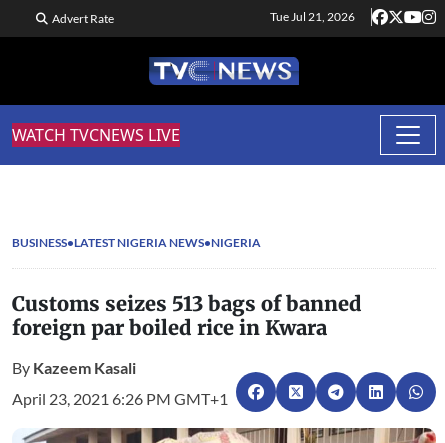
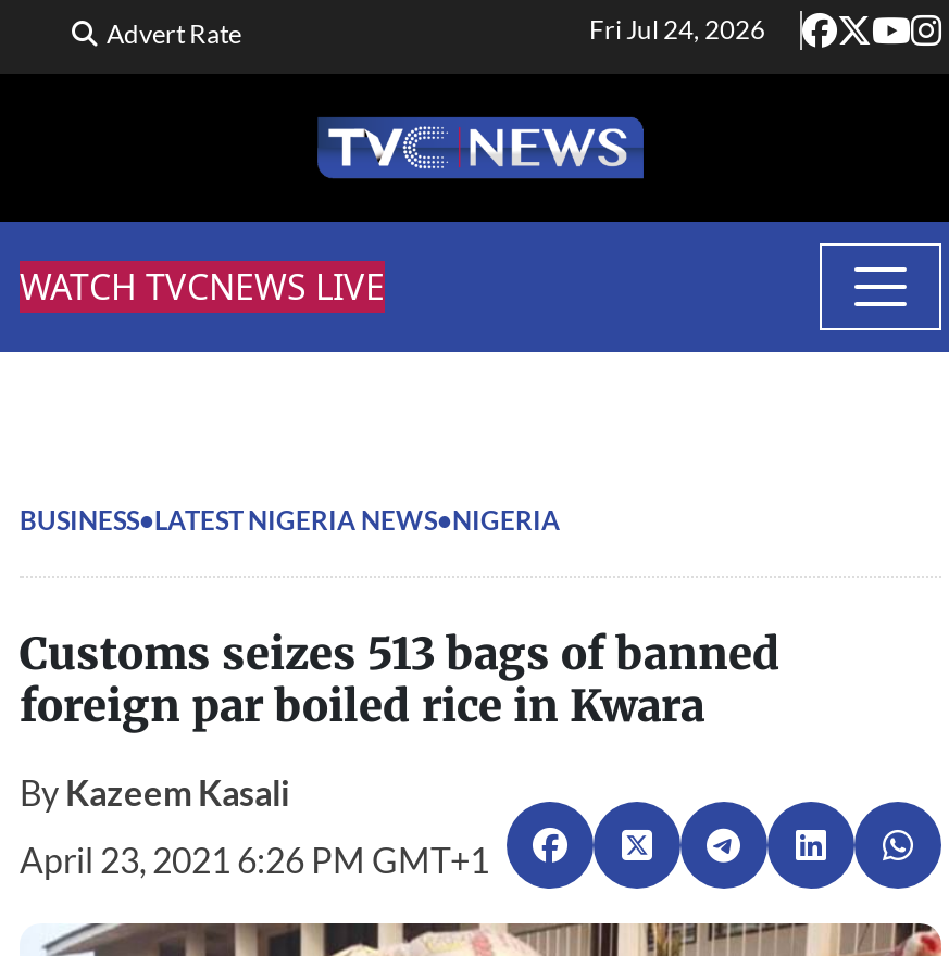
[270,9,355,24] Tue Jul 21, 2026 -> [589,13,765,46] Fri Jul 24, 2026

